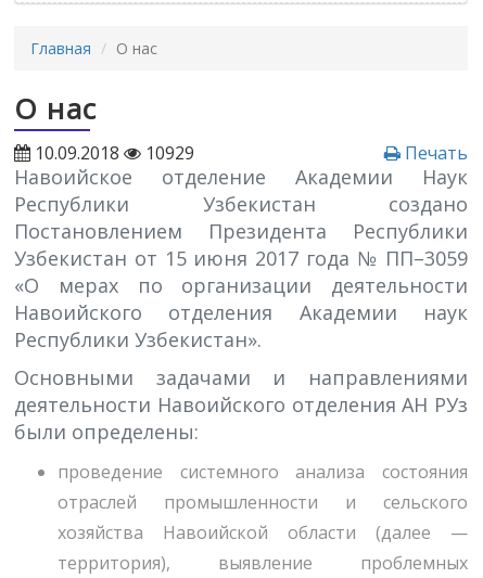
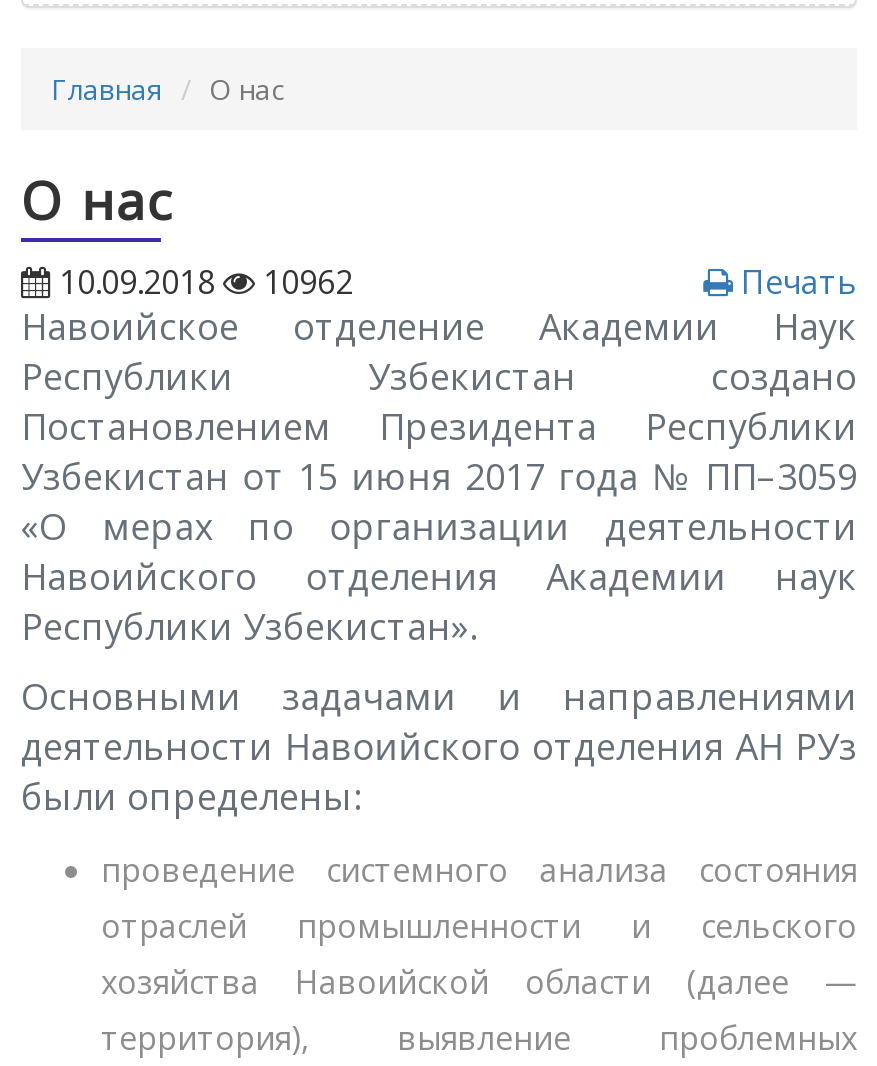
[30,141,194,165] 10.09.2018 10929 -> [51,260,353,304] 10.09.2018 10962

